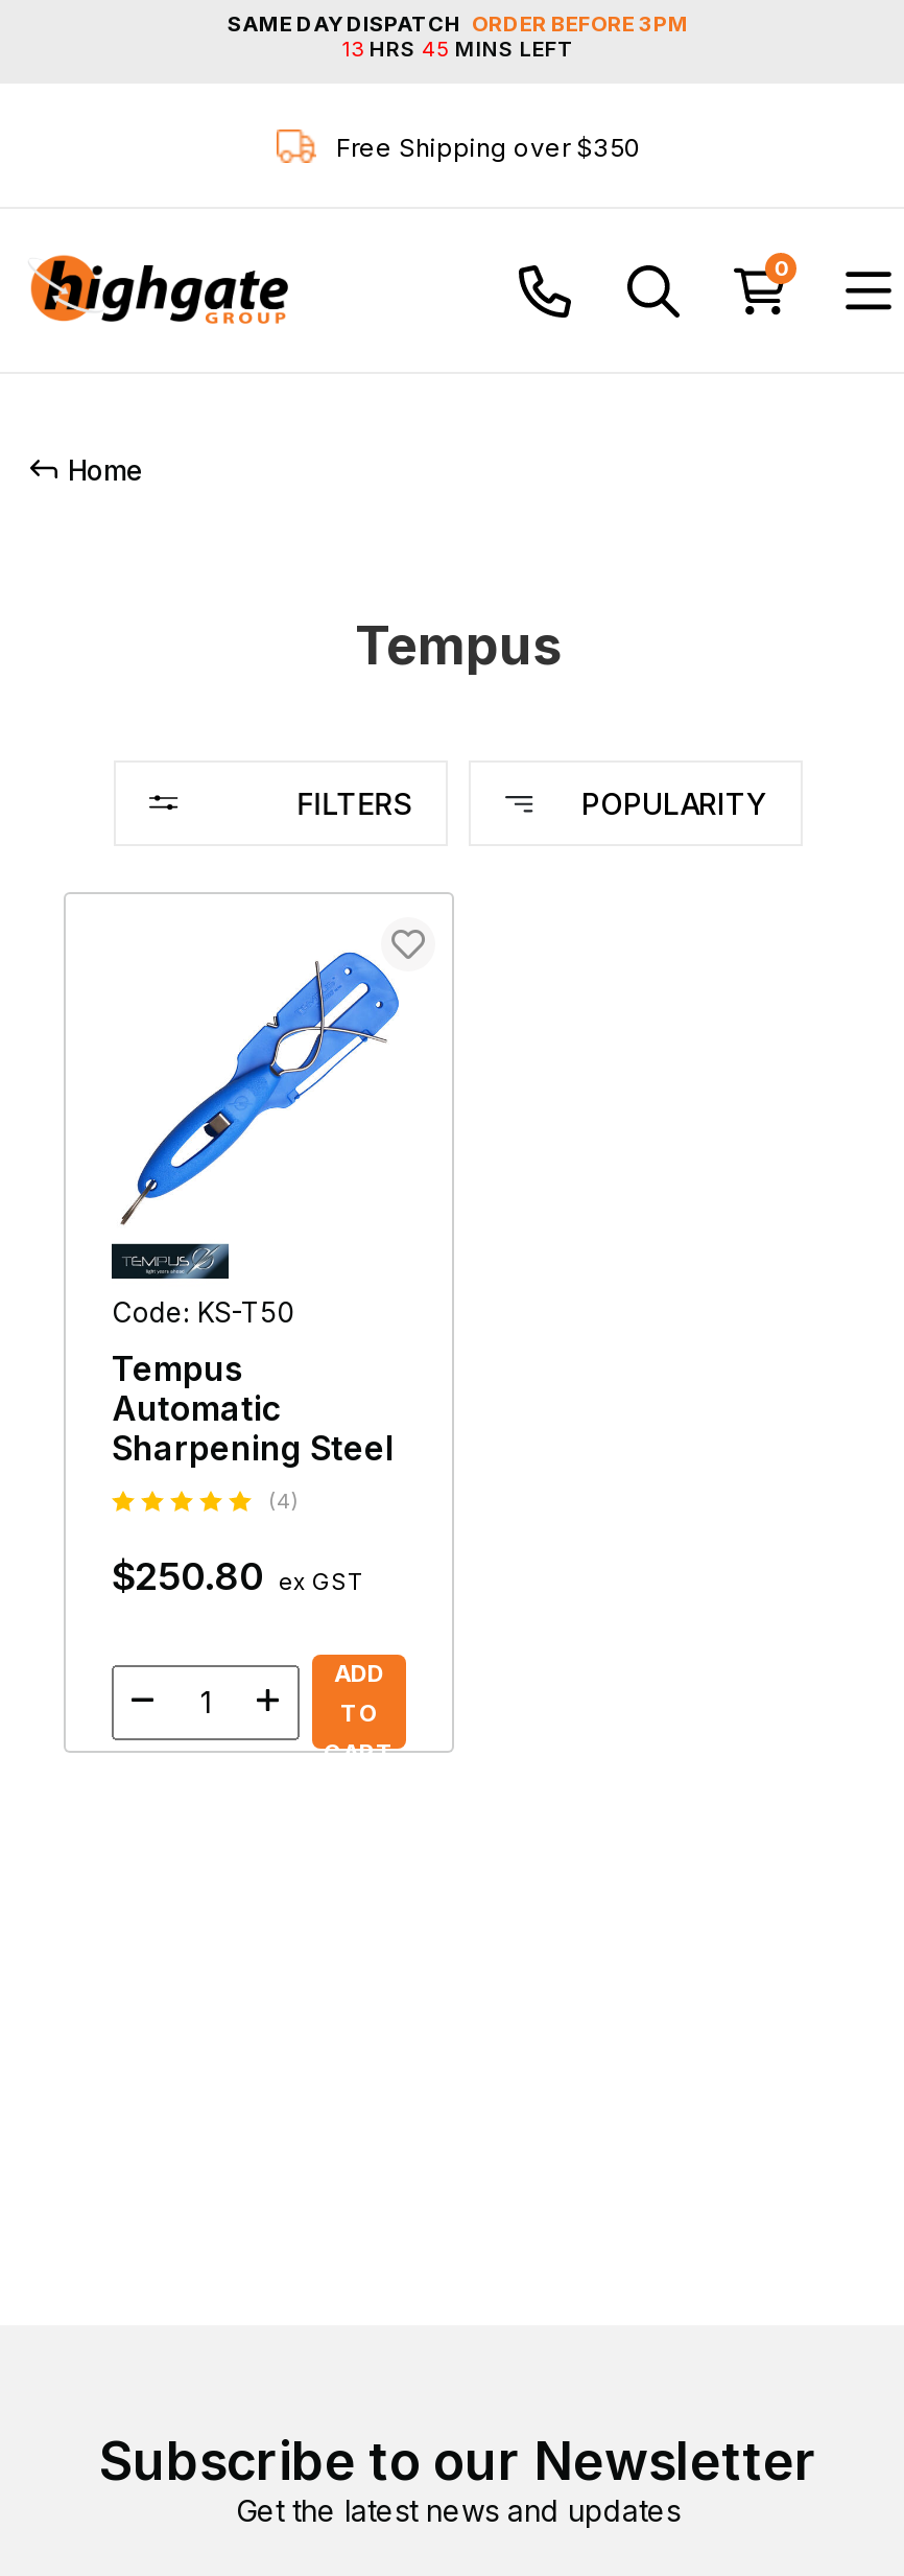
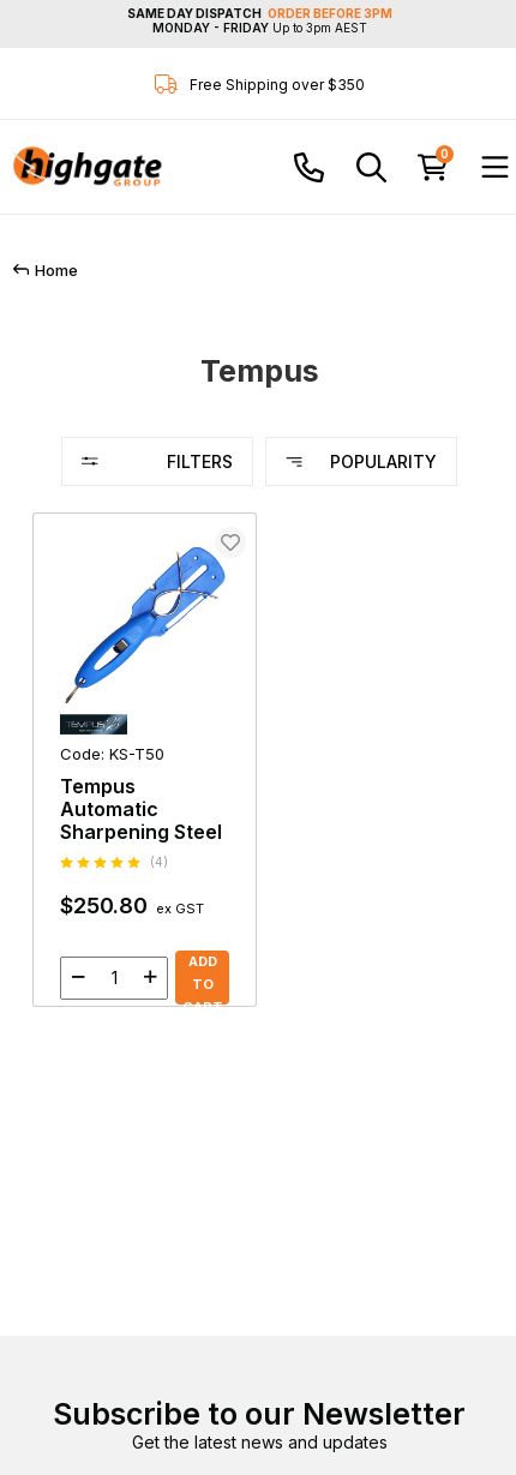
[342,36,574,61] 13 HRS 45 MINS LEFT -> [152,20,367,35] MONDAY - FRIDAY Up to 3pm AEST

